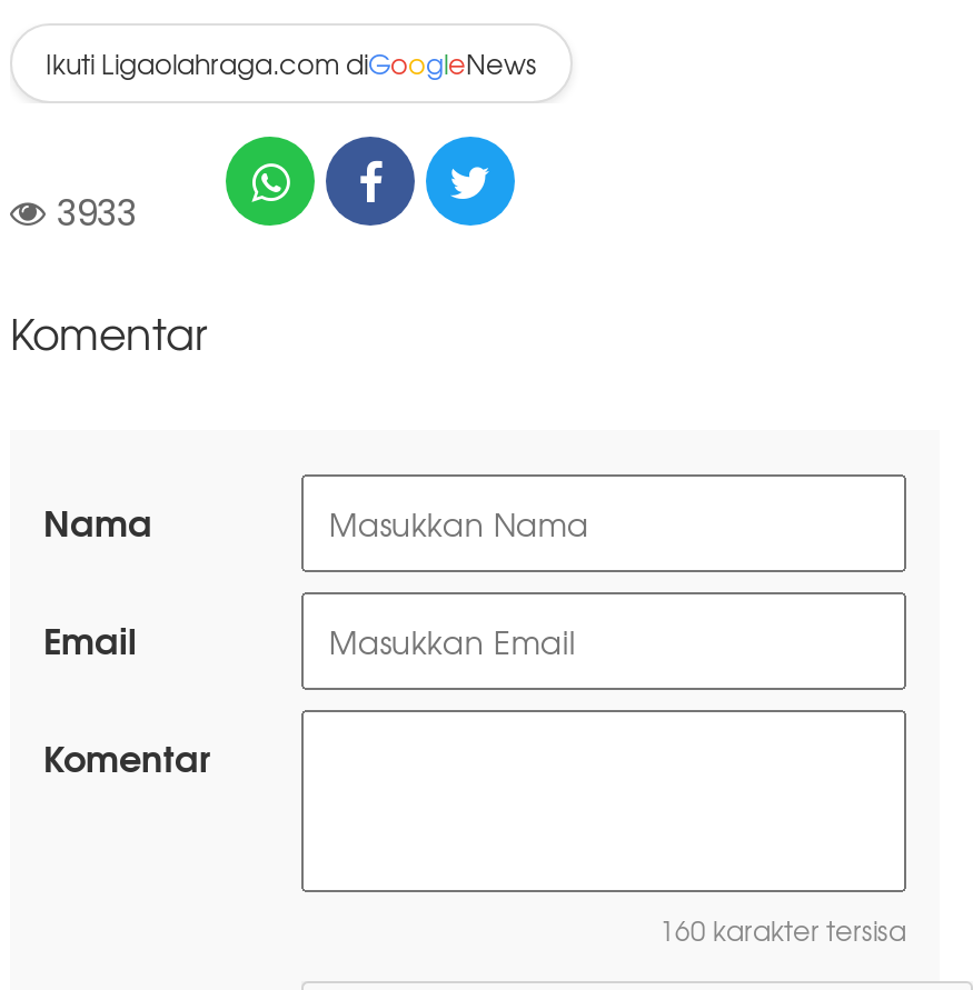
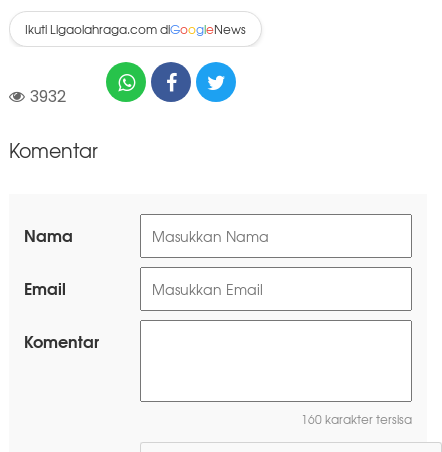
[57,194,137,230] 3933 -> [30,88,66,104] 3932

